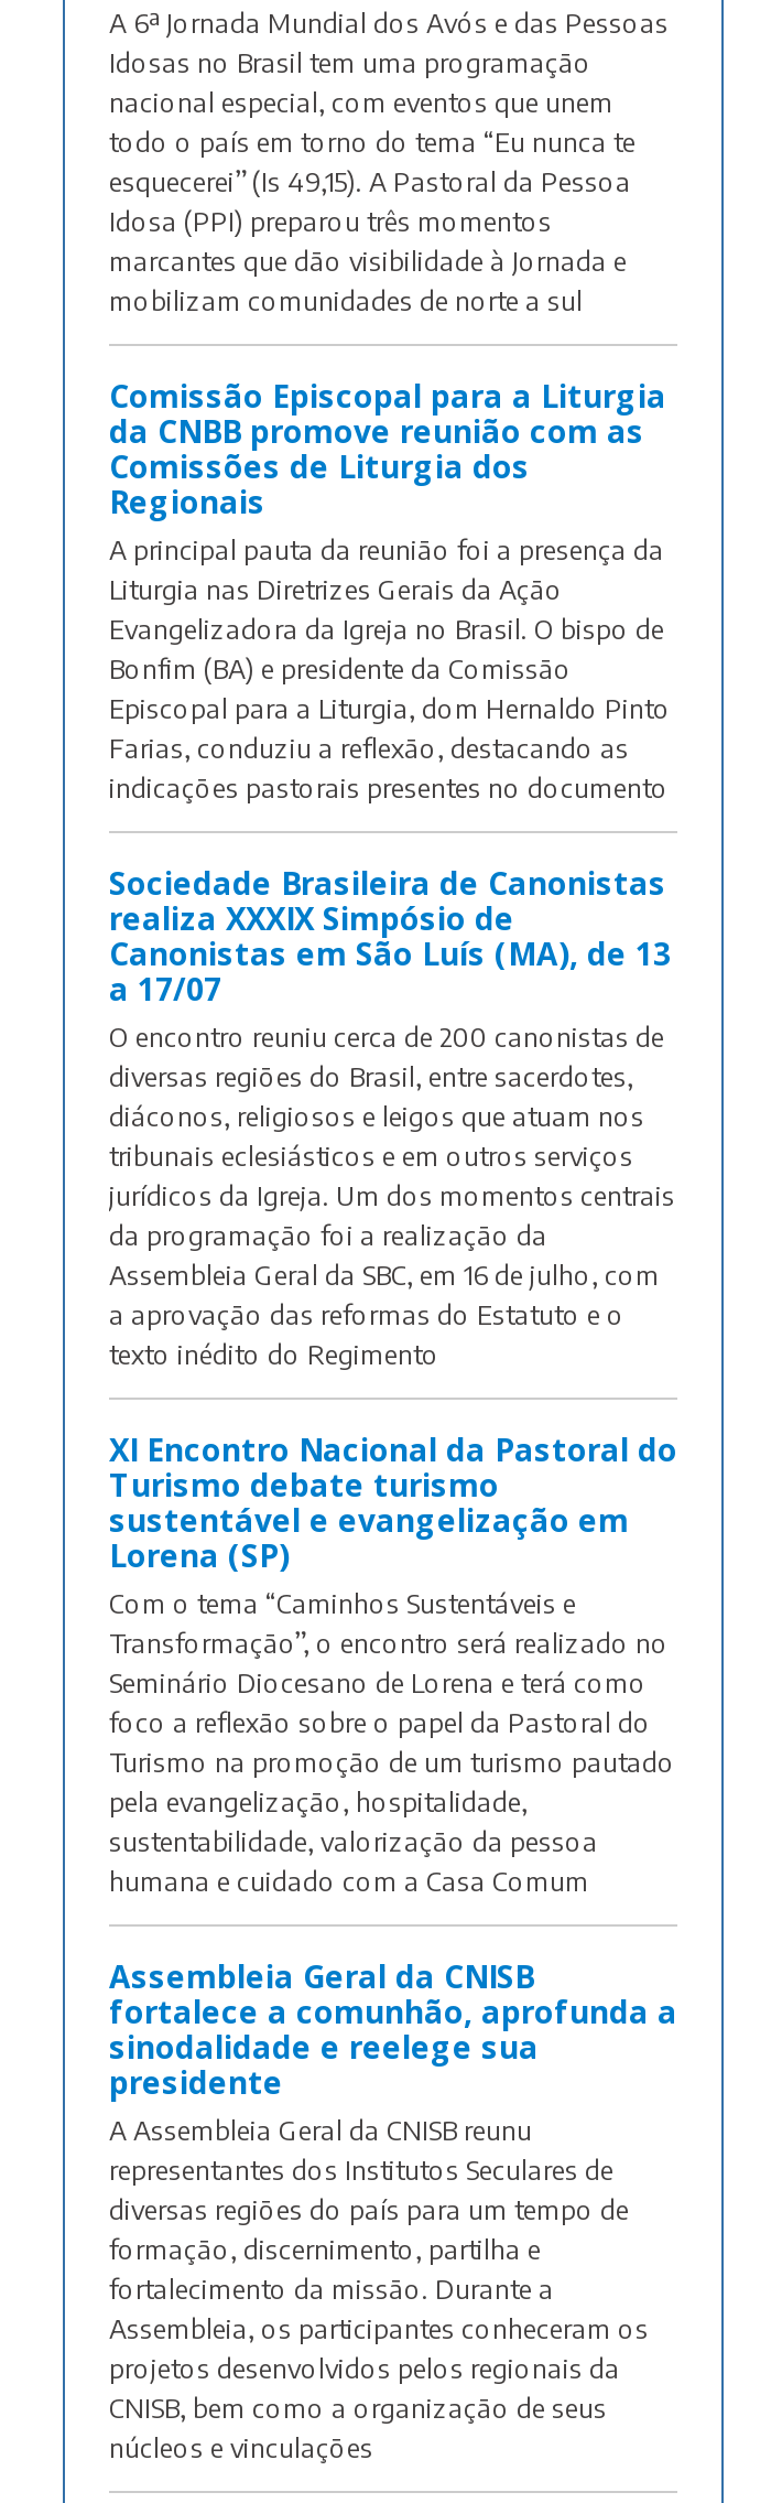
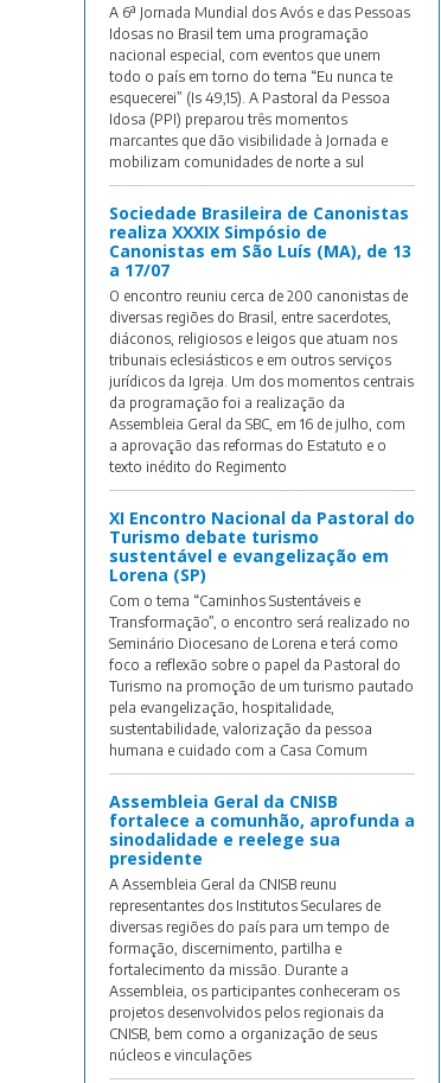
[109,374,671,804] Comissão Episcopal para a Liturgia | da CNBB promove reunião com as | Comissões de Liturgia dos | Regionais | A principal pauta da reunião foi a presença da | Liturgia nas Diretrizes Gerais da Ação | Evangelizadora da Igreja no Brasil. O bispo de | Bonfim (BA) e presidente da Comissão | Episcopal para a Liturgia, dom Hernaldo Pinto | Farias, conduziu a reflexão, destacando as | indicações pastorais presentes no documento -> none

